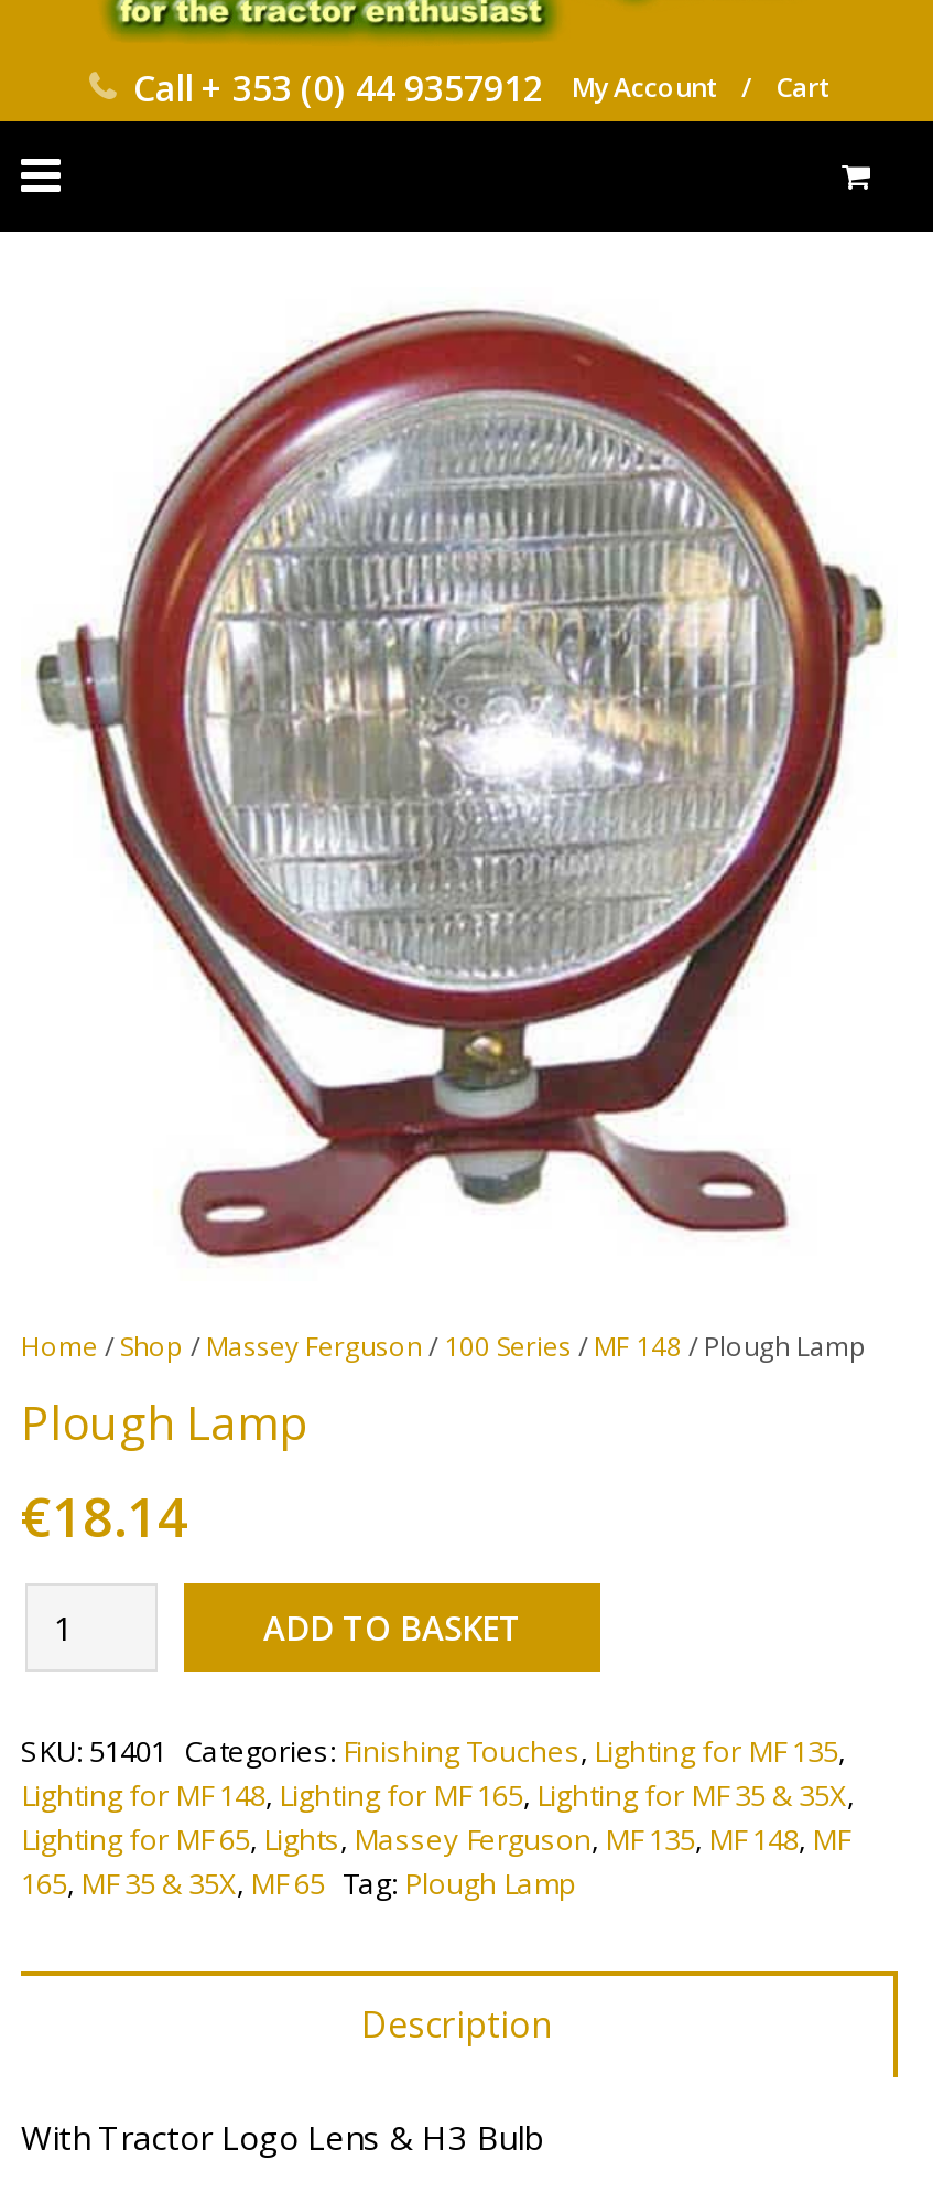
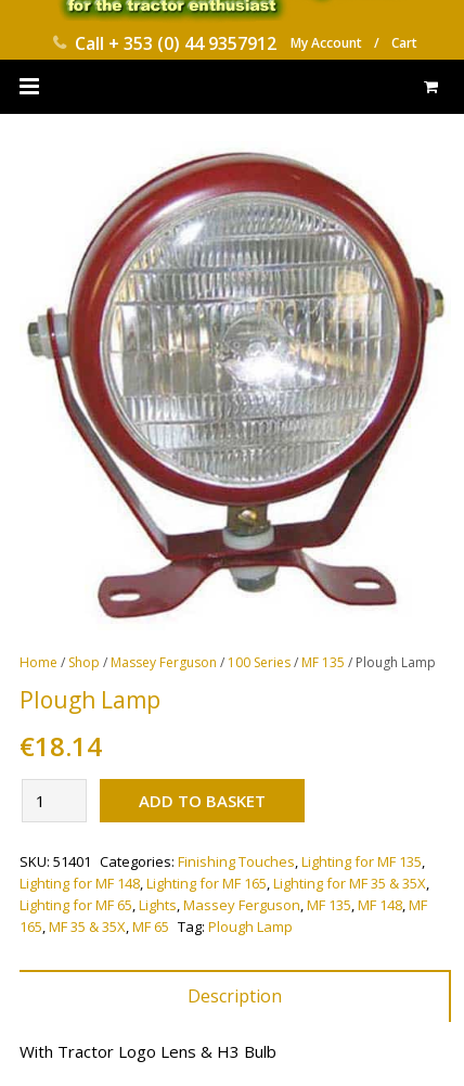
[21,1328,867,1366] Home / Shop / Massey Ferguson / 100 Series / MF 148 / Plough Lamp -> [20,654,436,672] Home / Shop / Massey Ferguson / 100 Series / MF 135 / Plough Lamp

